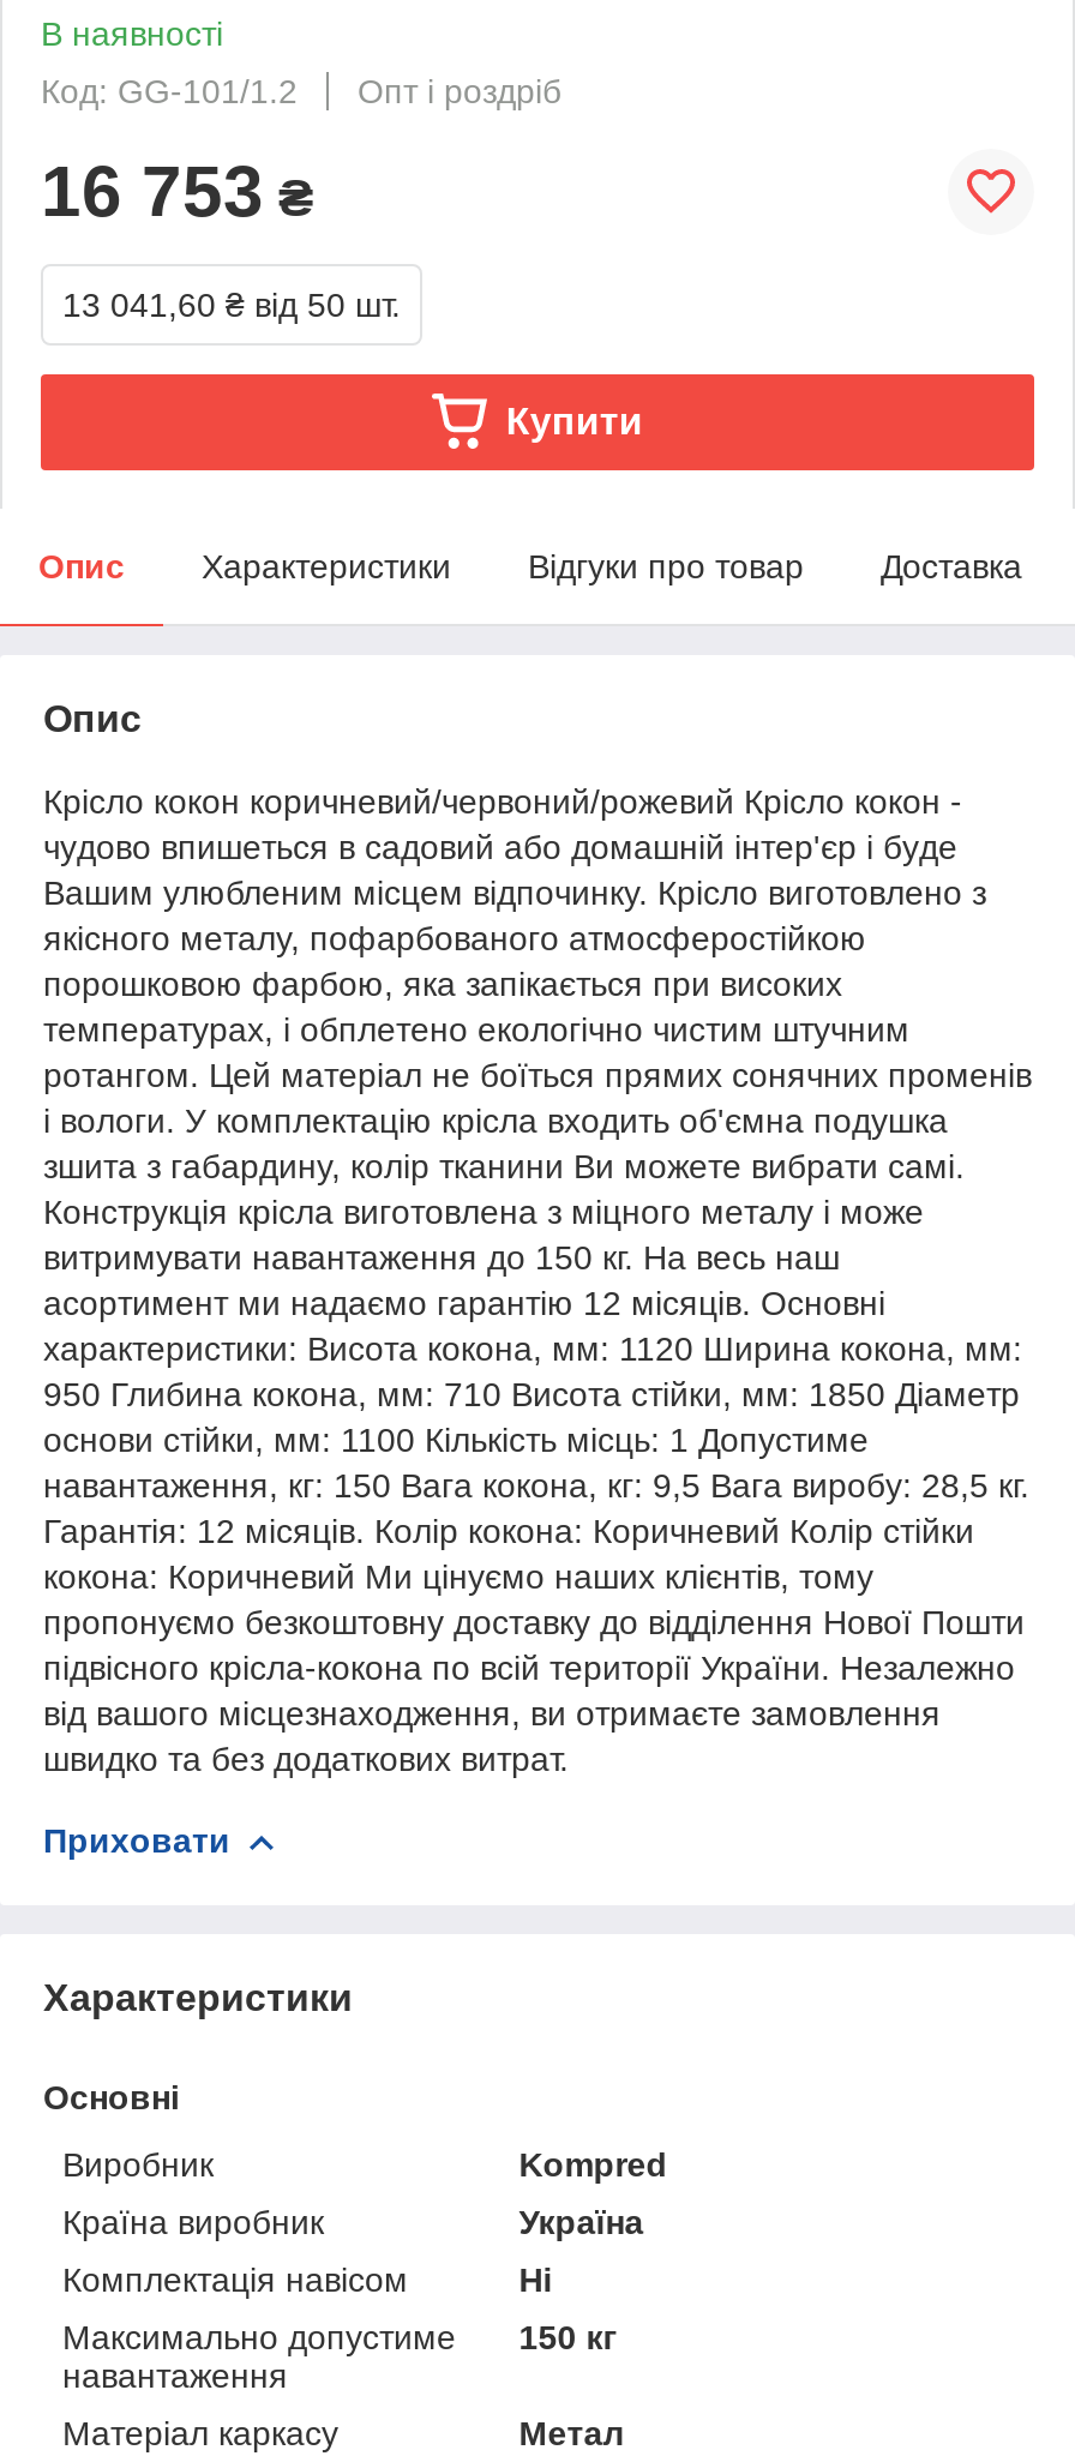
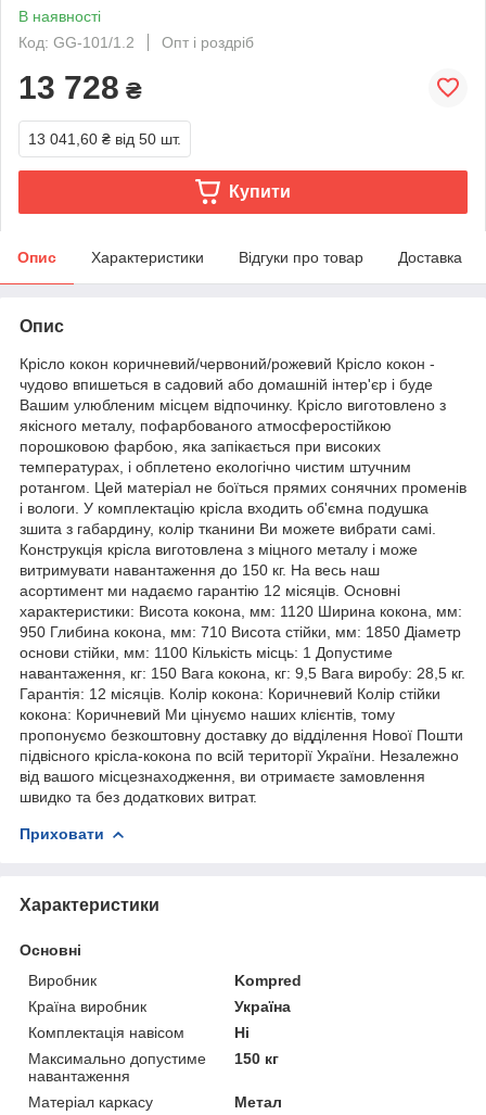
[41,151,314,230] 16 753 ₴ -> [18,69,142,105] 13 728 ₴

